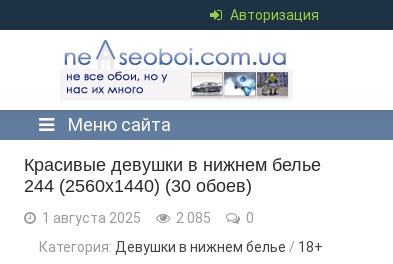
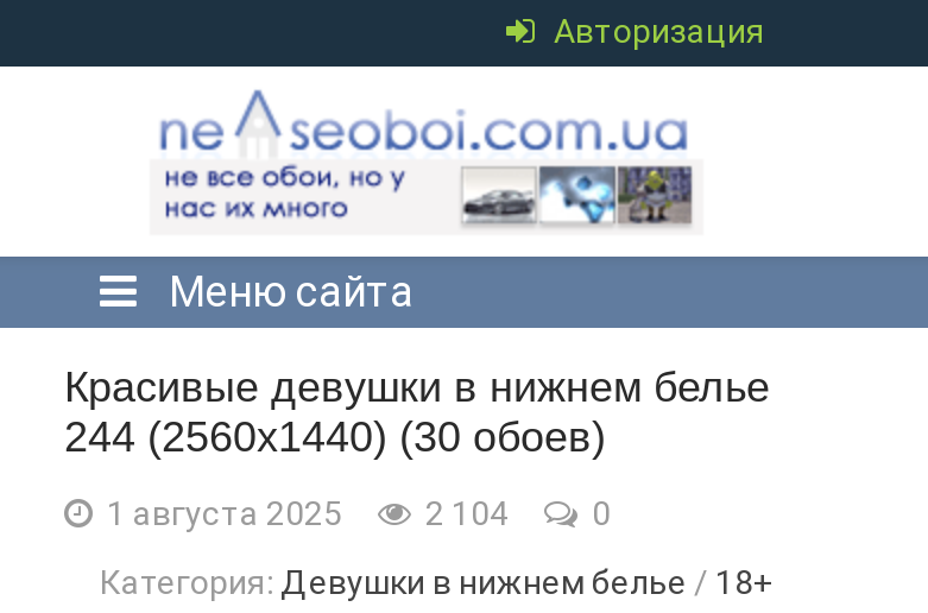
[39,210,254,226] 1 августа 2025 2 085 0 -> [100,494,611,532] 1 августа 2025 2 104 0

